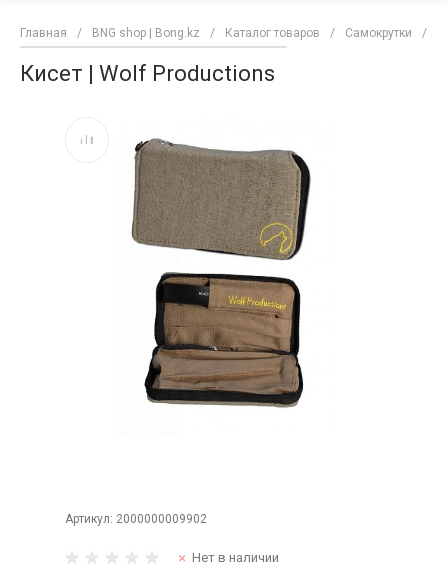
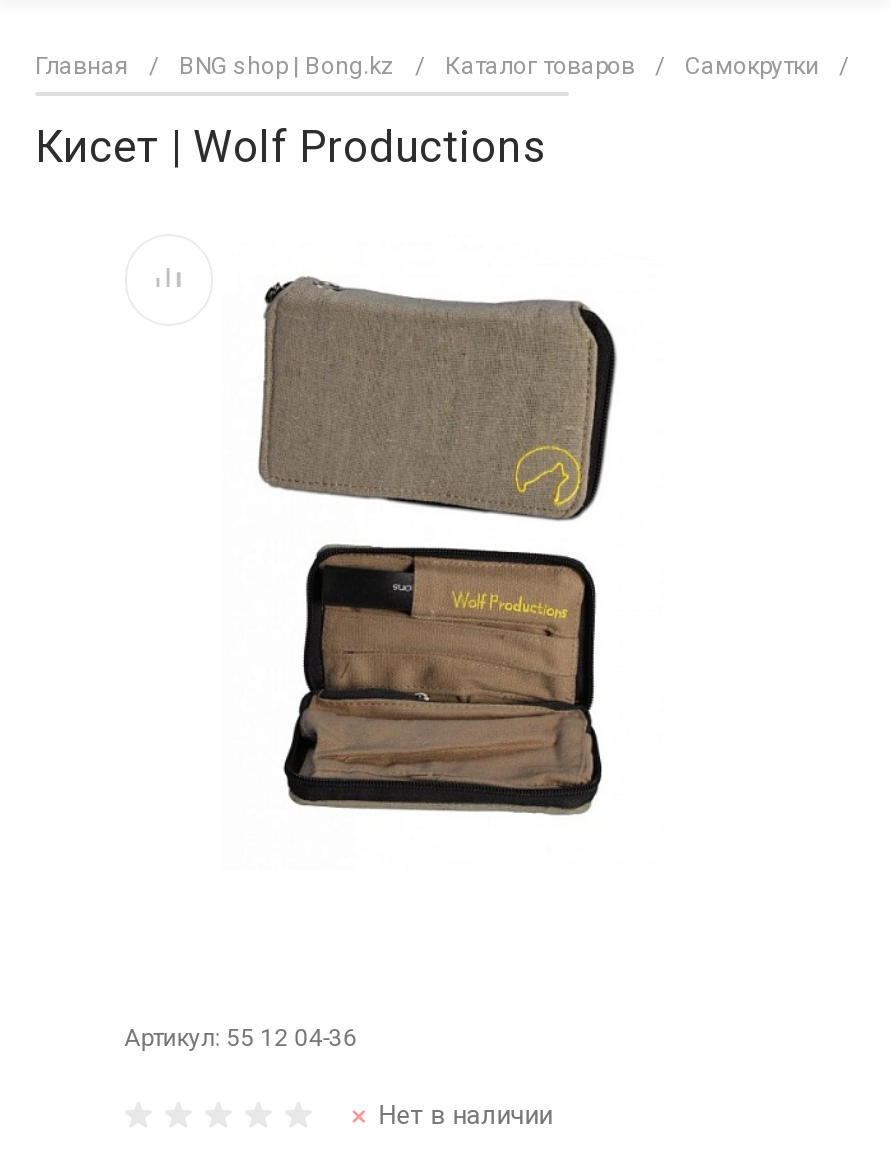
[65,512,207,526] Артикул: 2000000009902 -> [125,1025,357,1053] Артикул: 55 12 04-36

